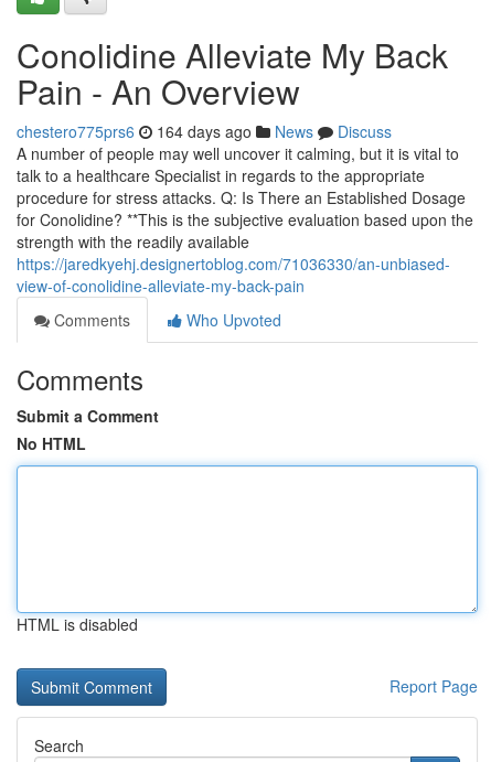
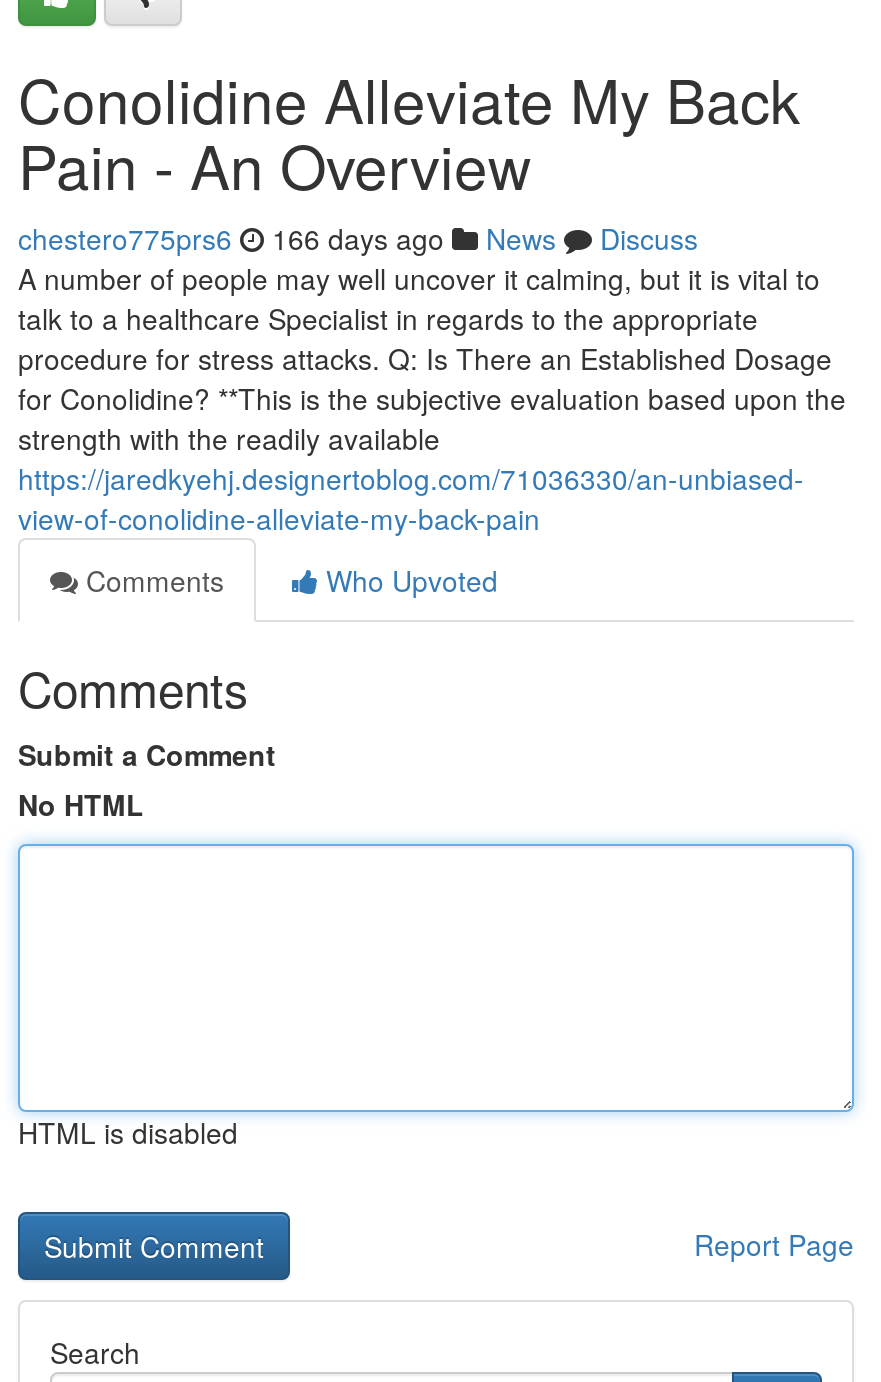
[17,120,392,142] chestero775prs6 164 days ago News Discuss -> [18,218,698,258] chestero775prs6 166 days ago News Discuss

